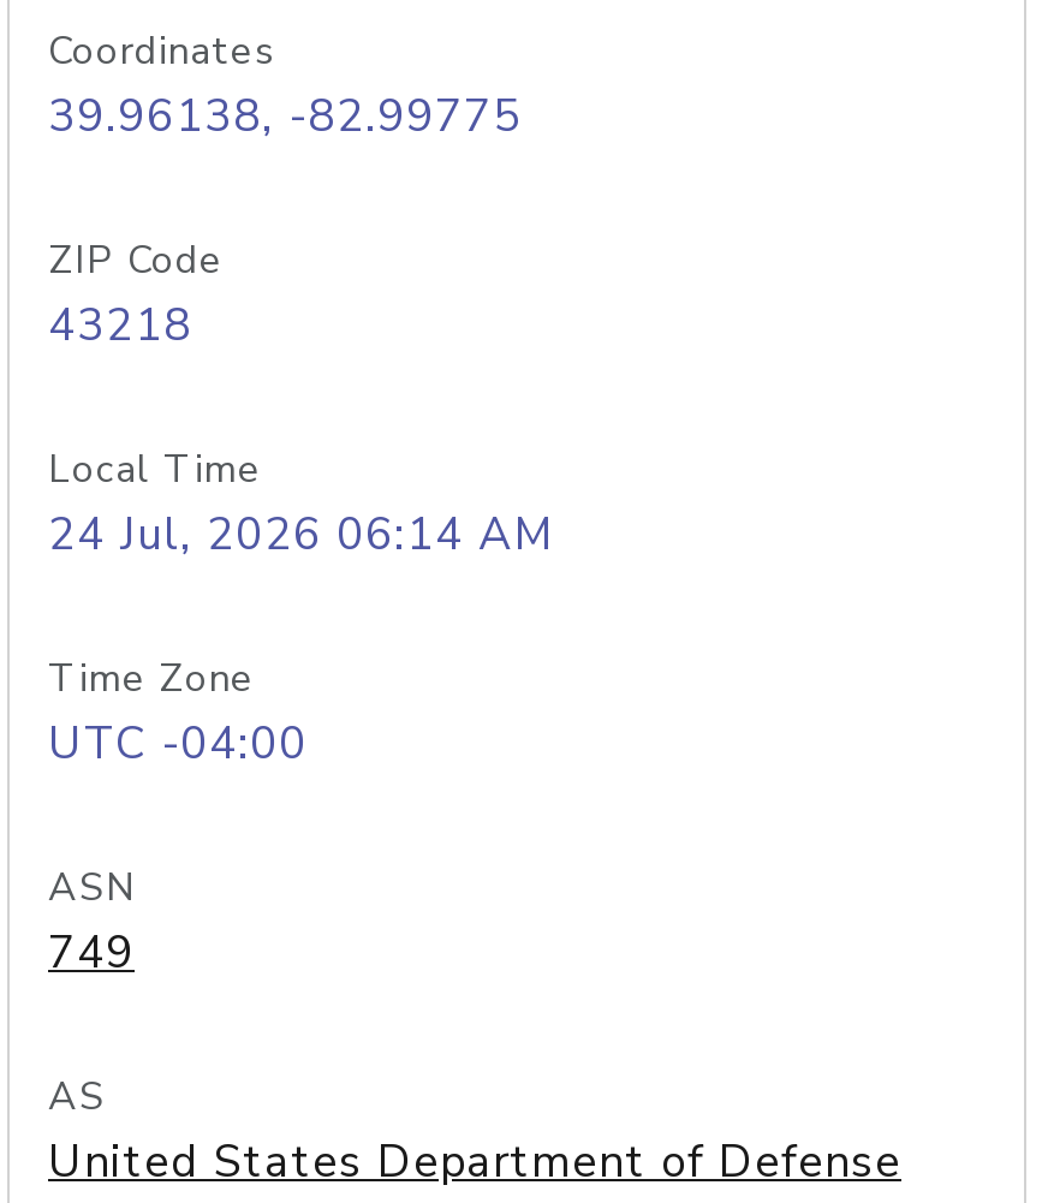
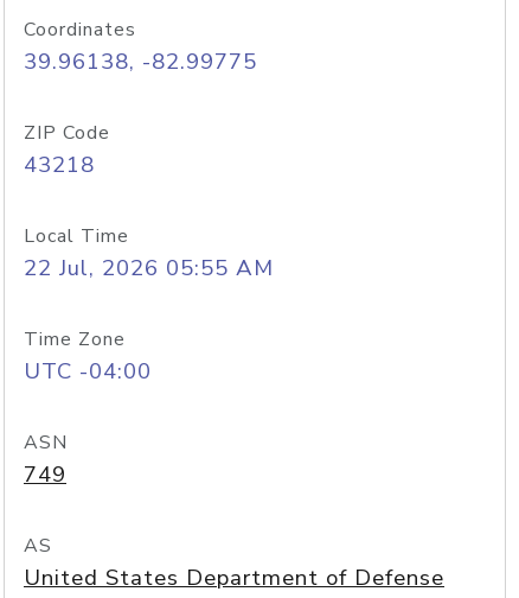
[48,504,555,566] 24 Jul, 2026 06:14 AM -> [24,253,274,284] 22 Jul, 2026 05:55 AM

